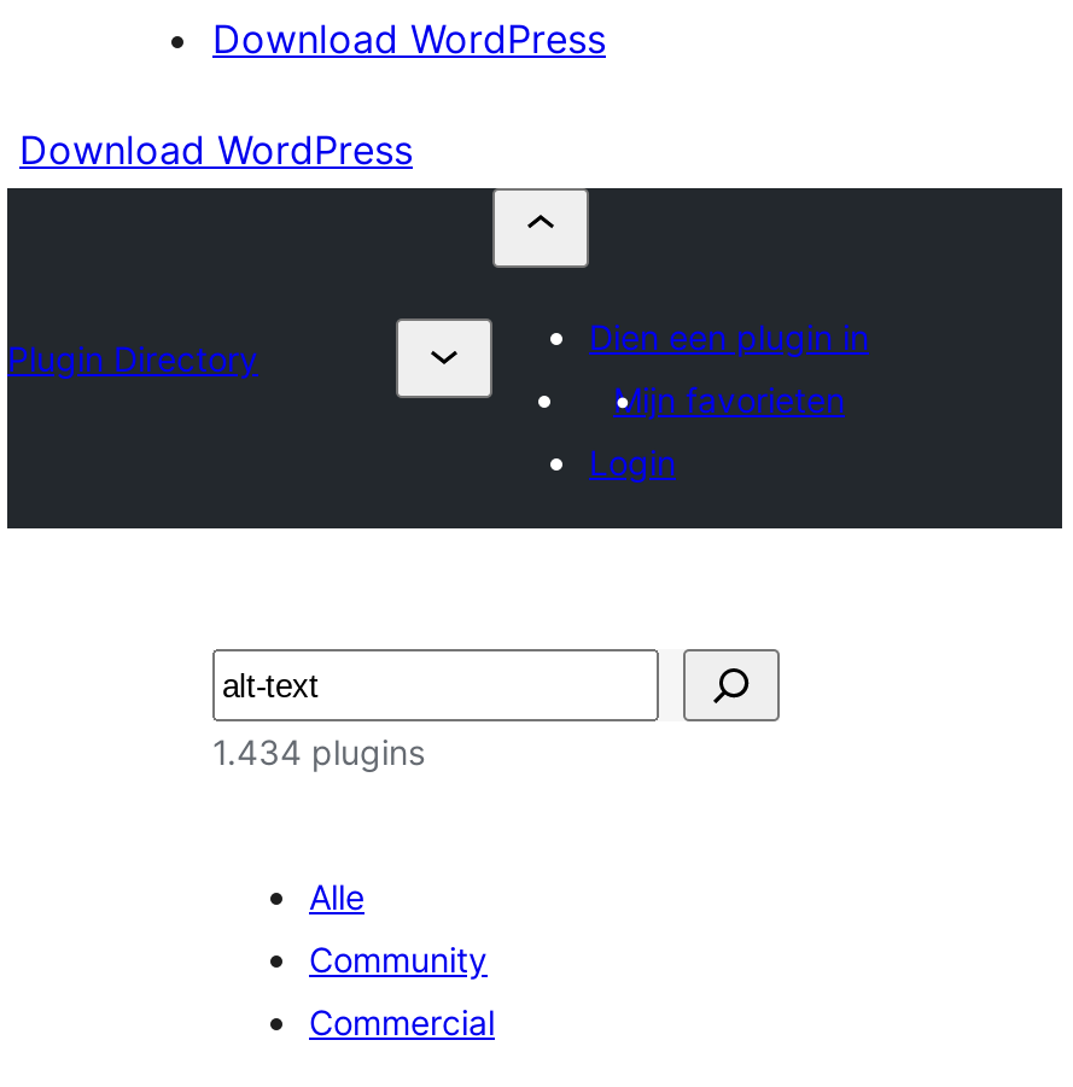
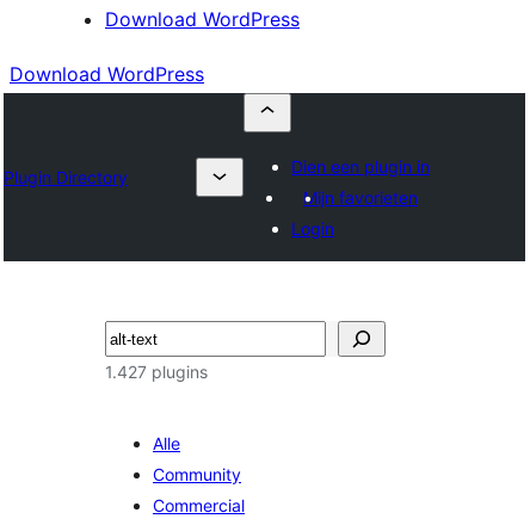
[212,731,425,772] 1.434 plugins -> [105,362,208,382] 1.427 plugins

